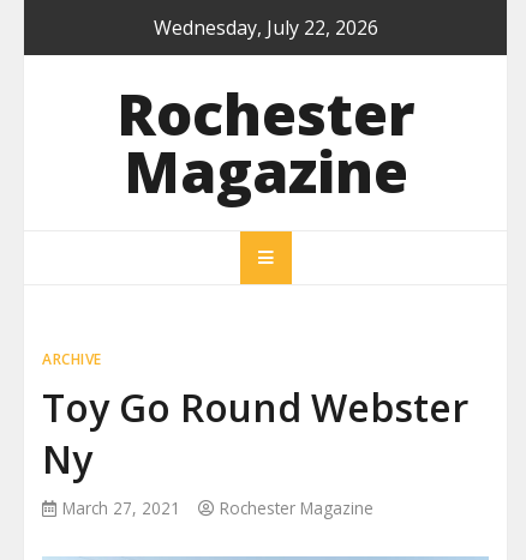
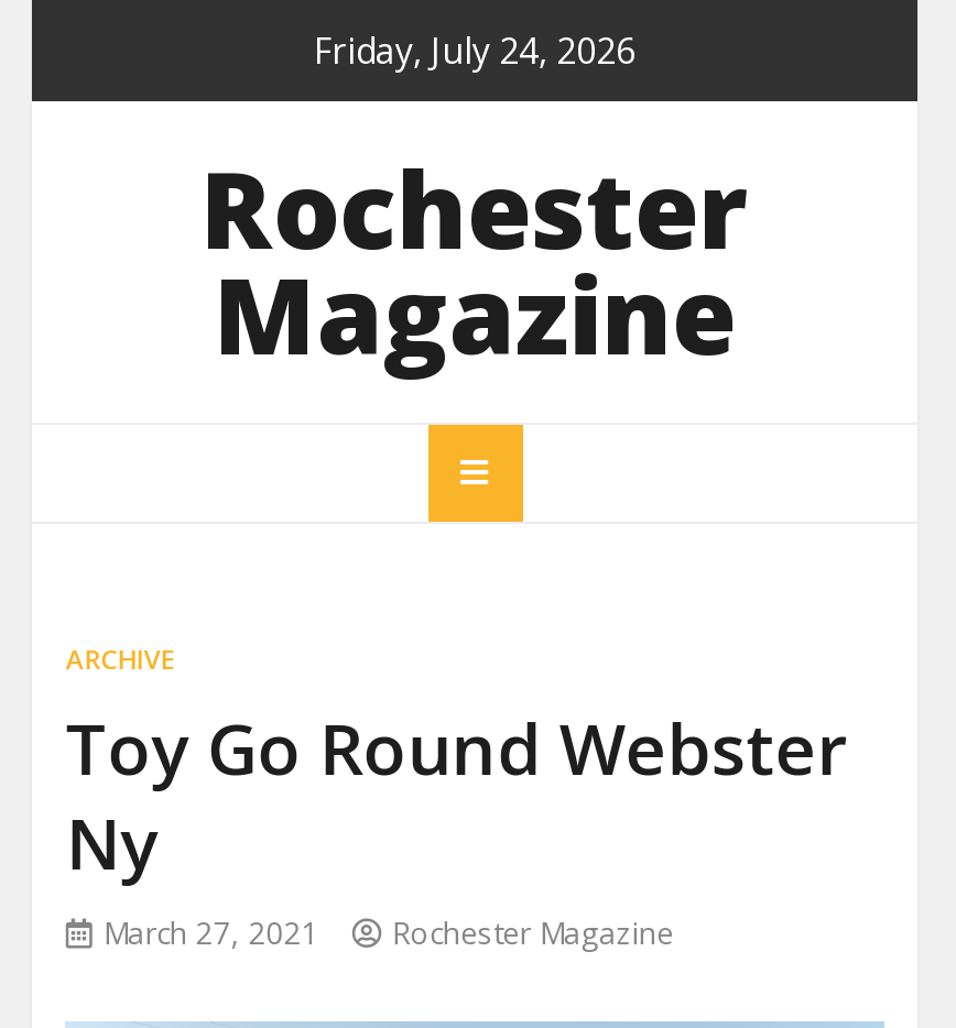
[153,14,378,41] Wednesday, July 22, 2026 -> [314,26,635,75] Friday, July 24, 2026

